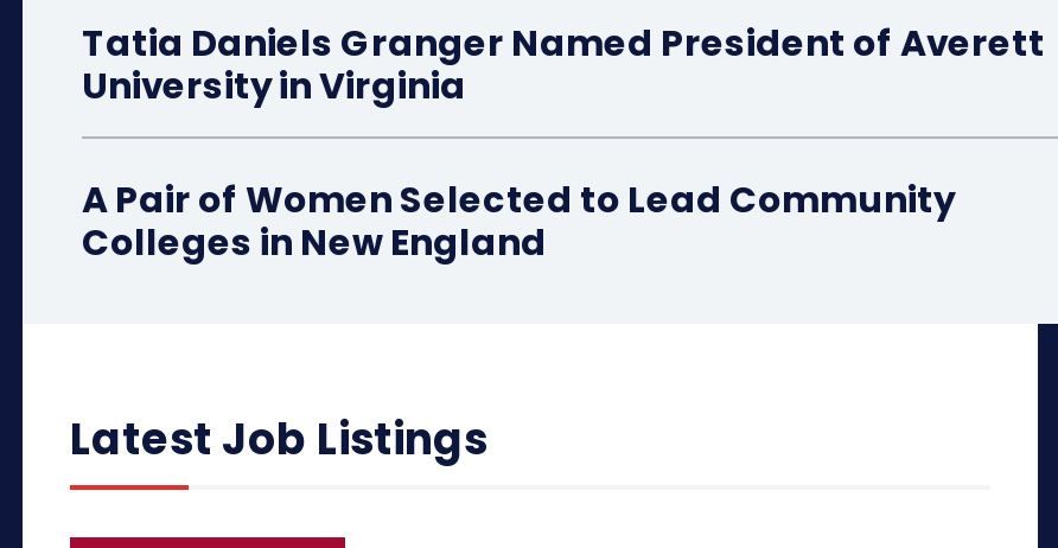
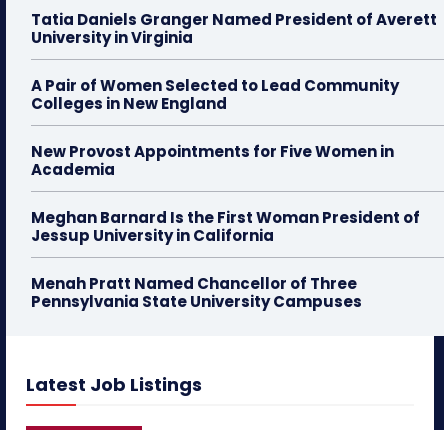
none -> [31,141,420,312] New Provost Appointments for Five Women in | Academia | Meghan Barnard Is the First Woman President of | Jessup University in California | Menah Pratt Named Chancellor of Three | Pennsylvania State University Campuses

